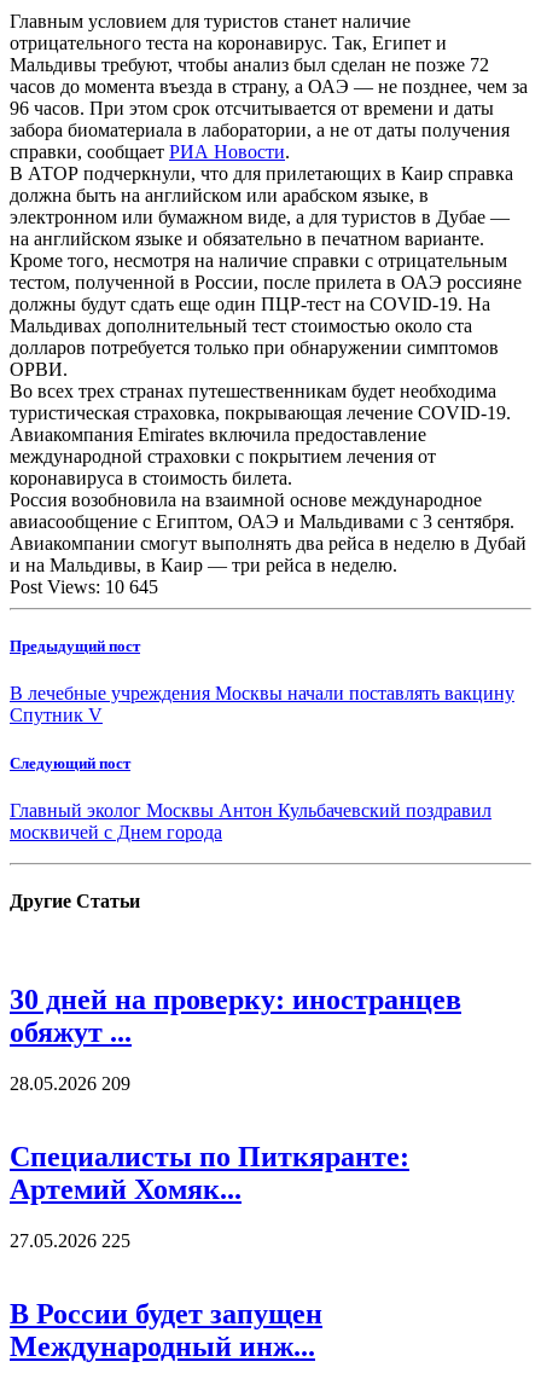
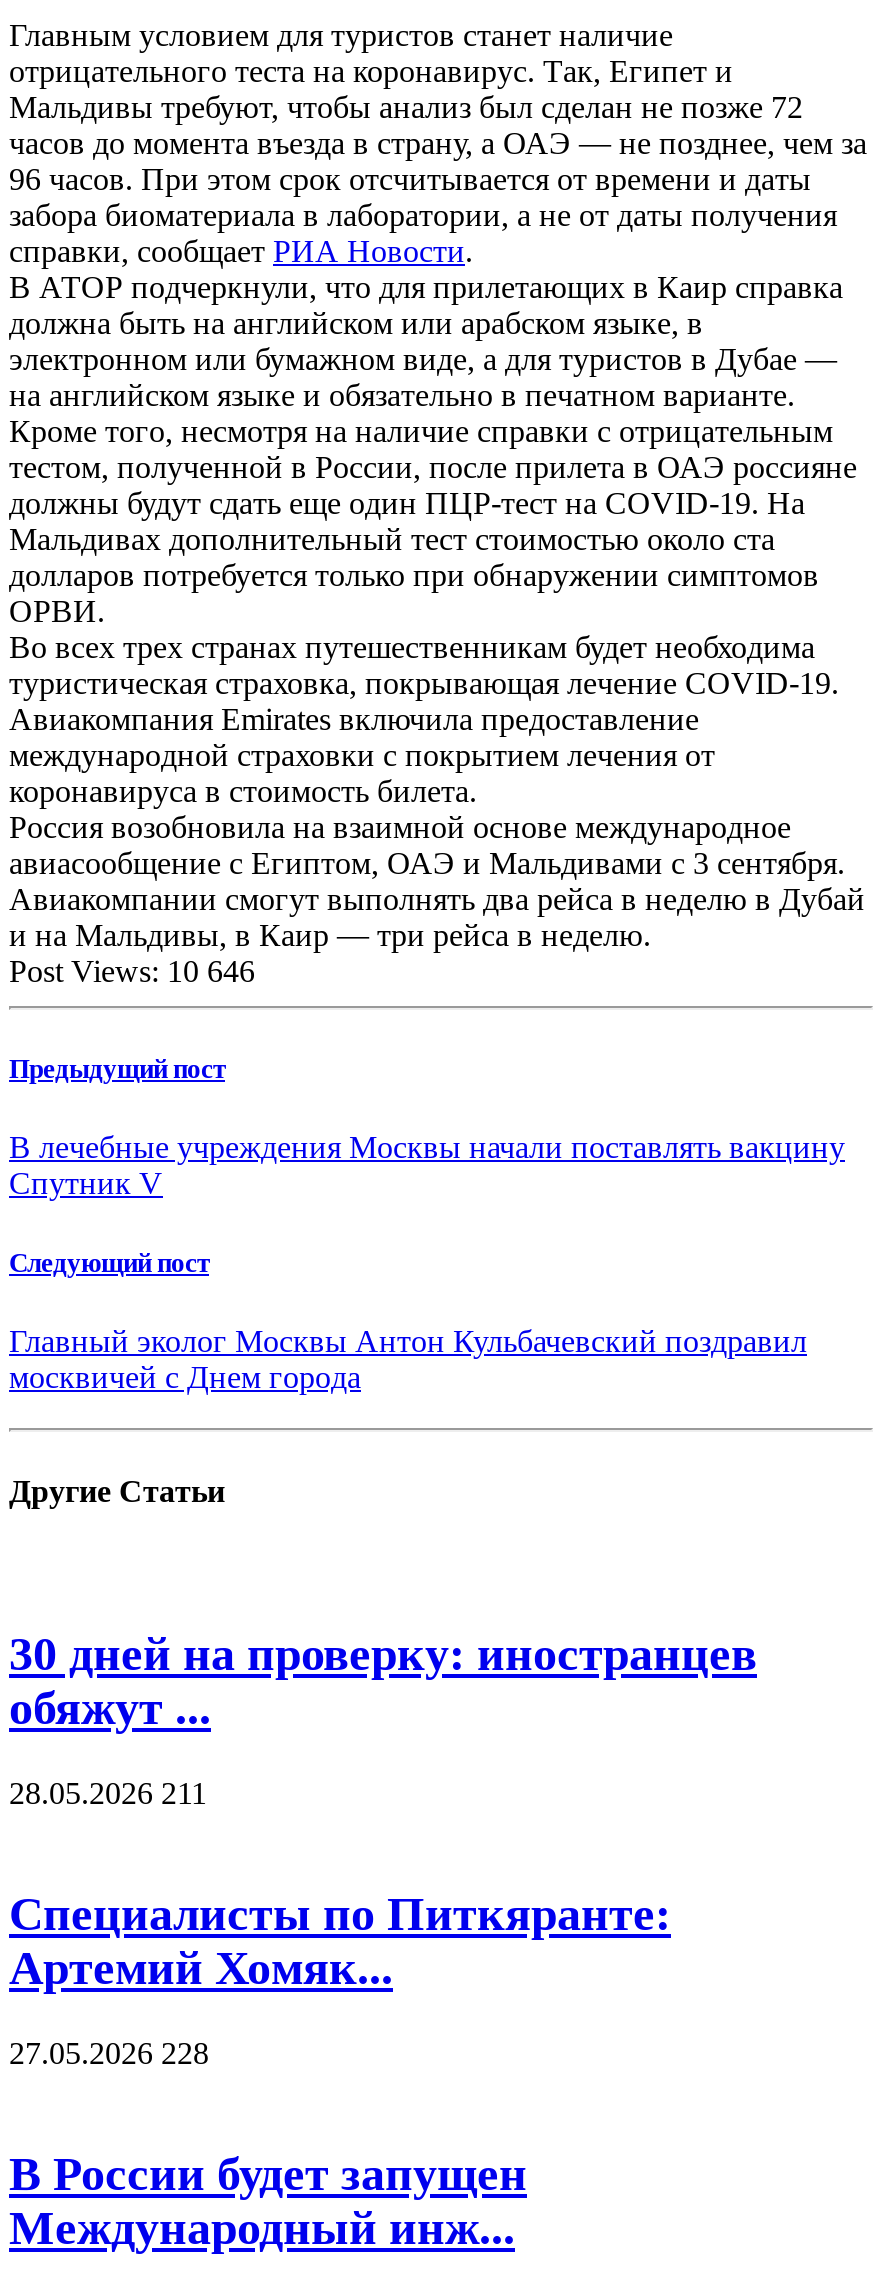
[10,577,158,597] Post Views: 10 645 -> [9,954,255,988] Post Views: 10 646
[10,1073,130,1094] 28.05.2026 209 -> [9,1776,207,1810] 28.05.2026 211
[10,1230,130,1251] 27.05.2026 225 -> [9,2036,209,2070] 27.05.2026 228

